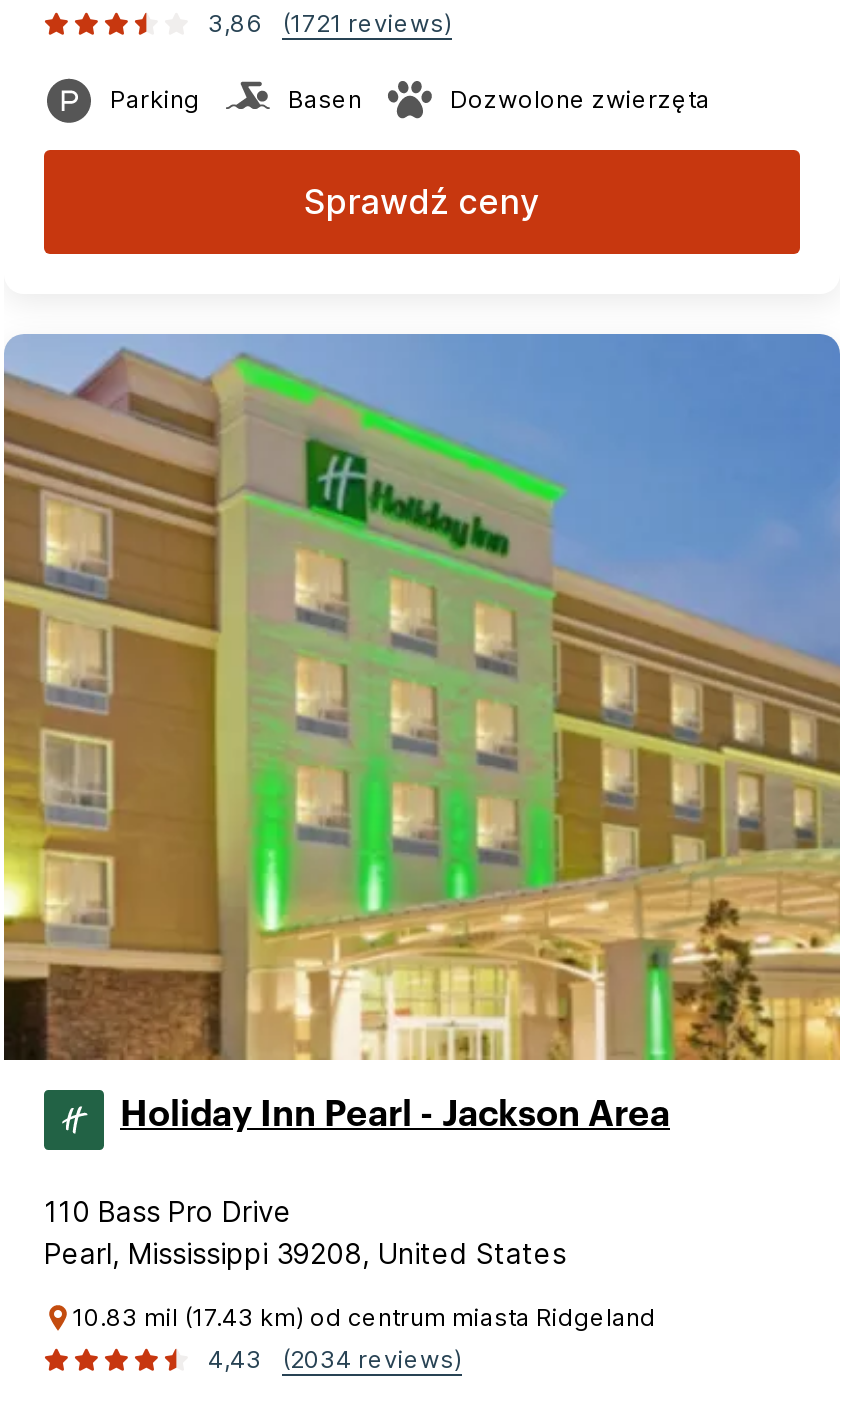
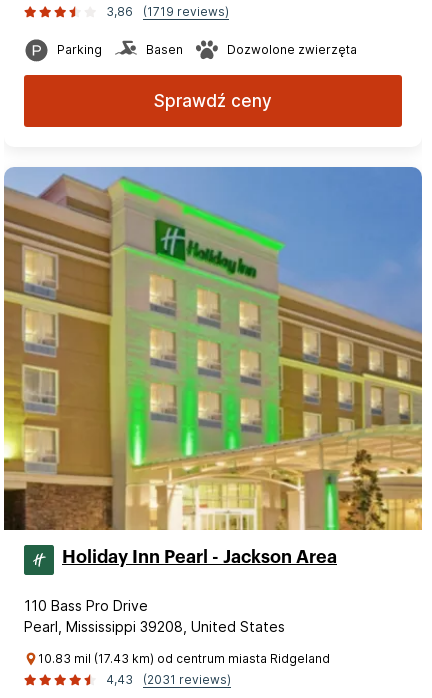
[208,8,452,38] 3,86 (1721 reviews) -> [106,4,229,19] 3,86 (1719 reviews)
[208,1344,462,1374] 4,43 (2034 reviews) -> [106,672,231,687] 4,43 (2031 reviews)

